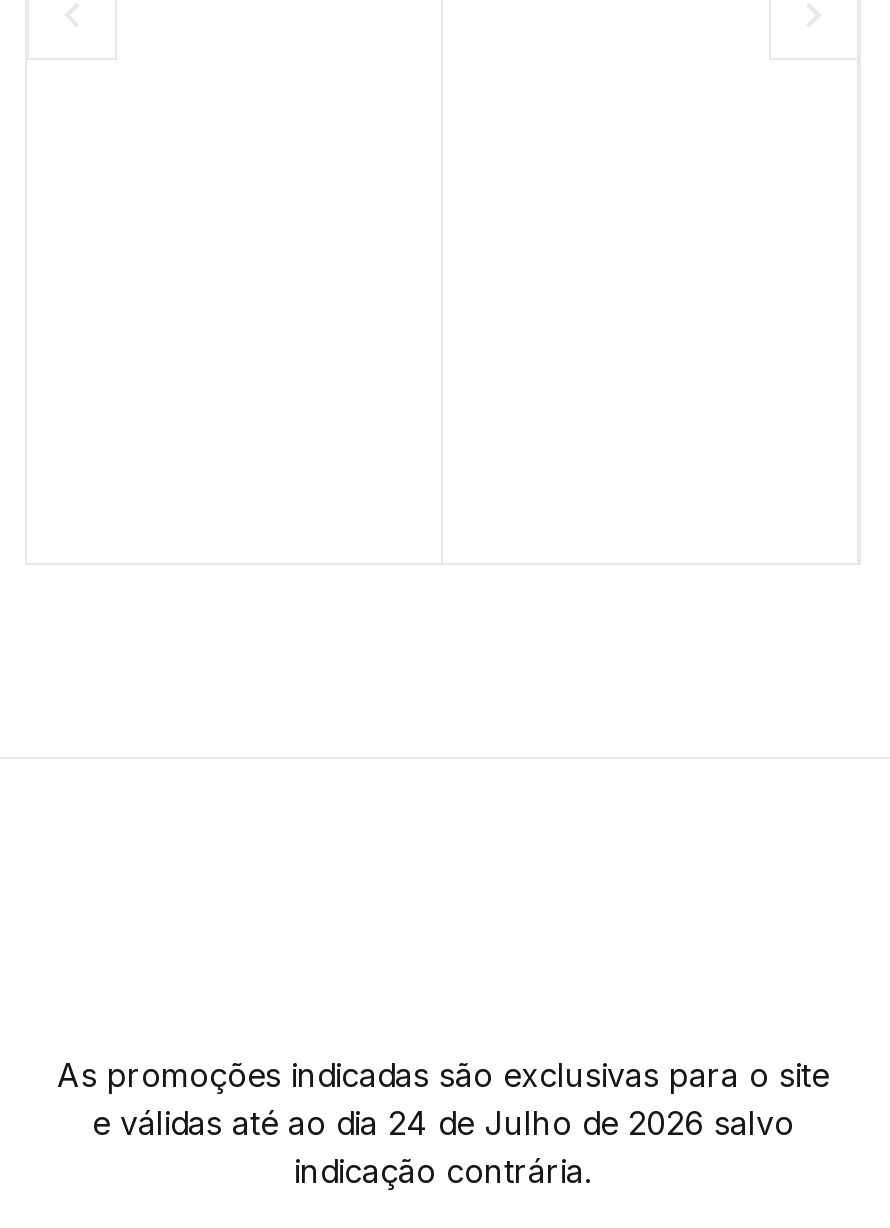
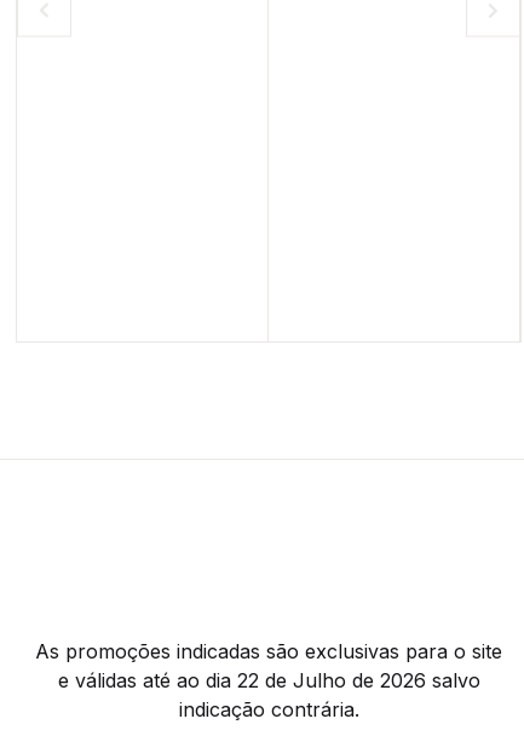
[92,1103,794,1143] e válidas até ao dia 24 de Julho de 2026 salvo -> [57,668,480,692] e válidas até ao dia 22 de Julho de 2026 salvo

